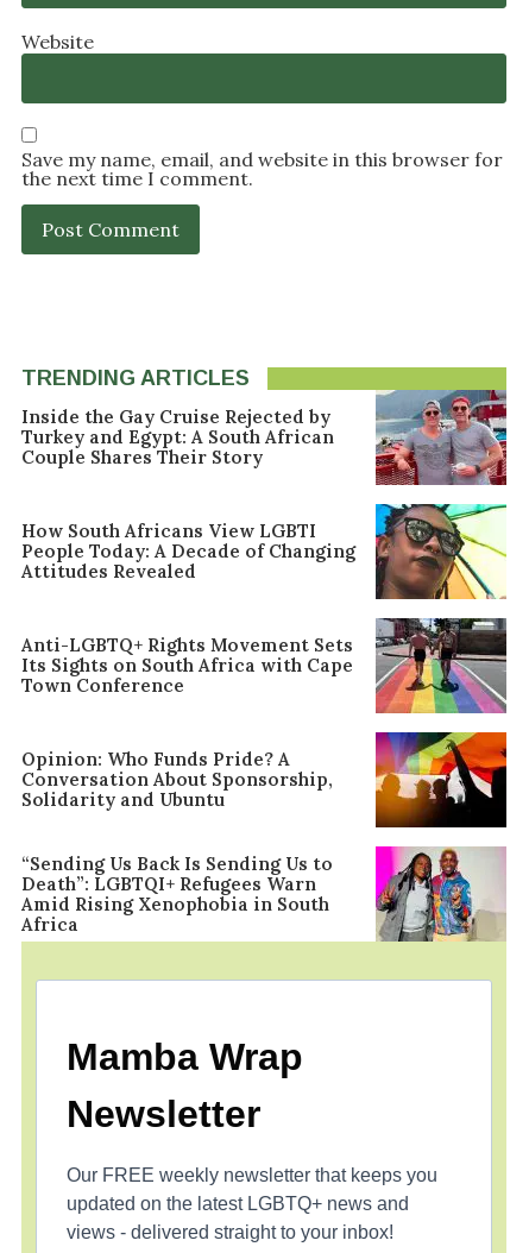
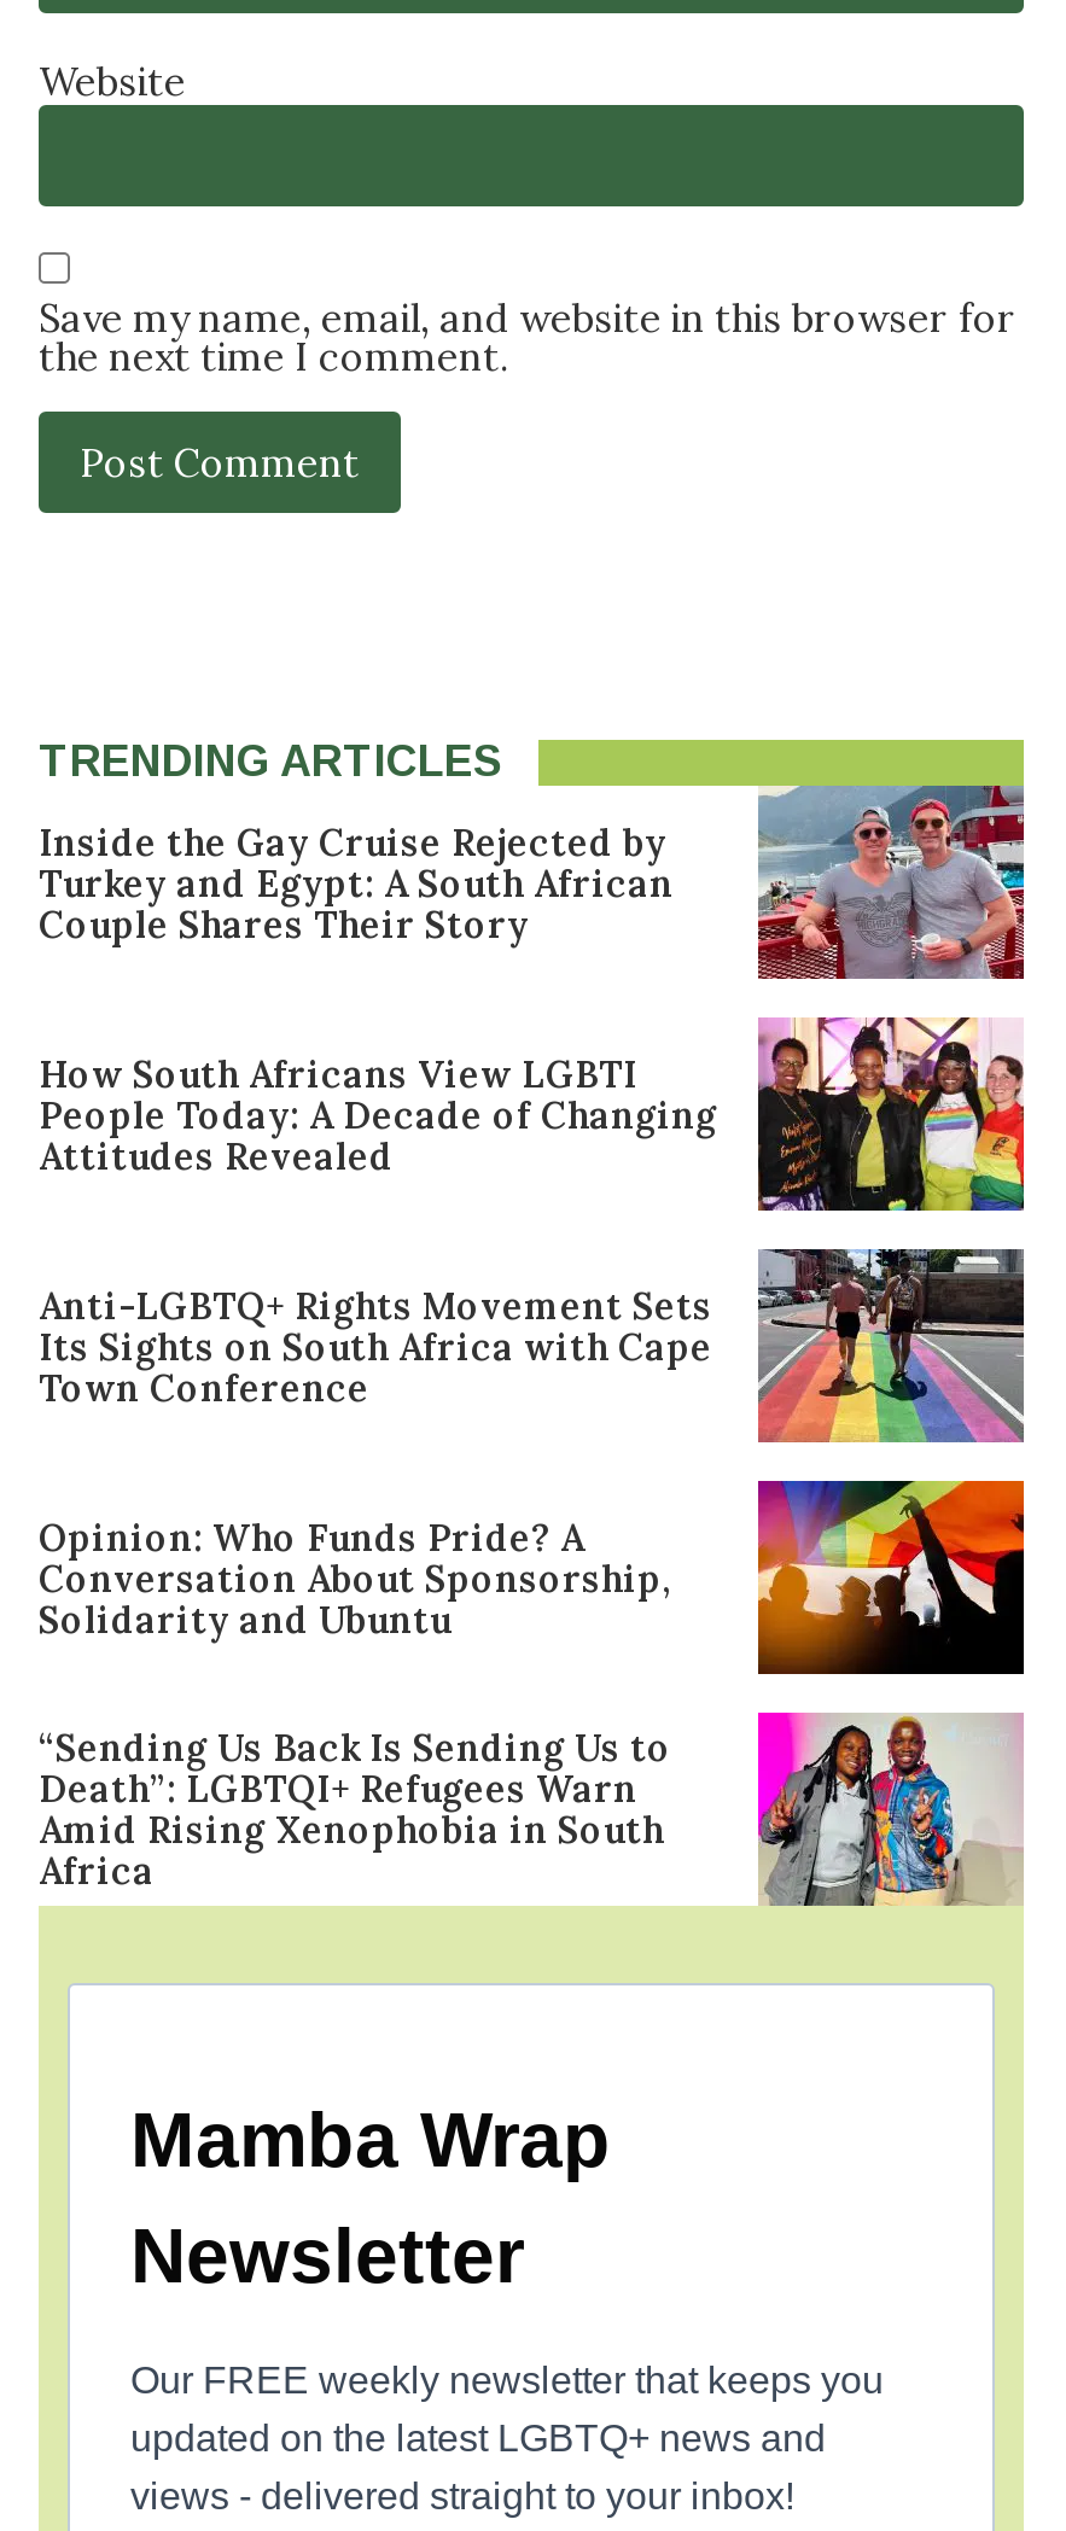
[374,503,508,600] [image] -> [756,1016,1026,1214] [image]

